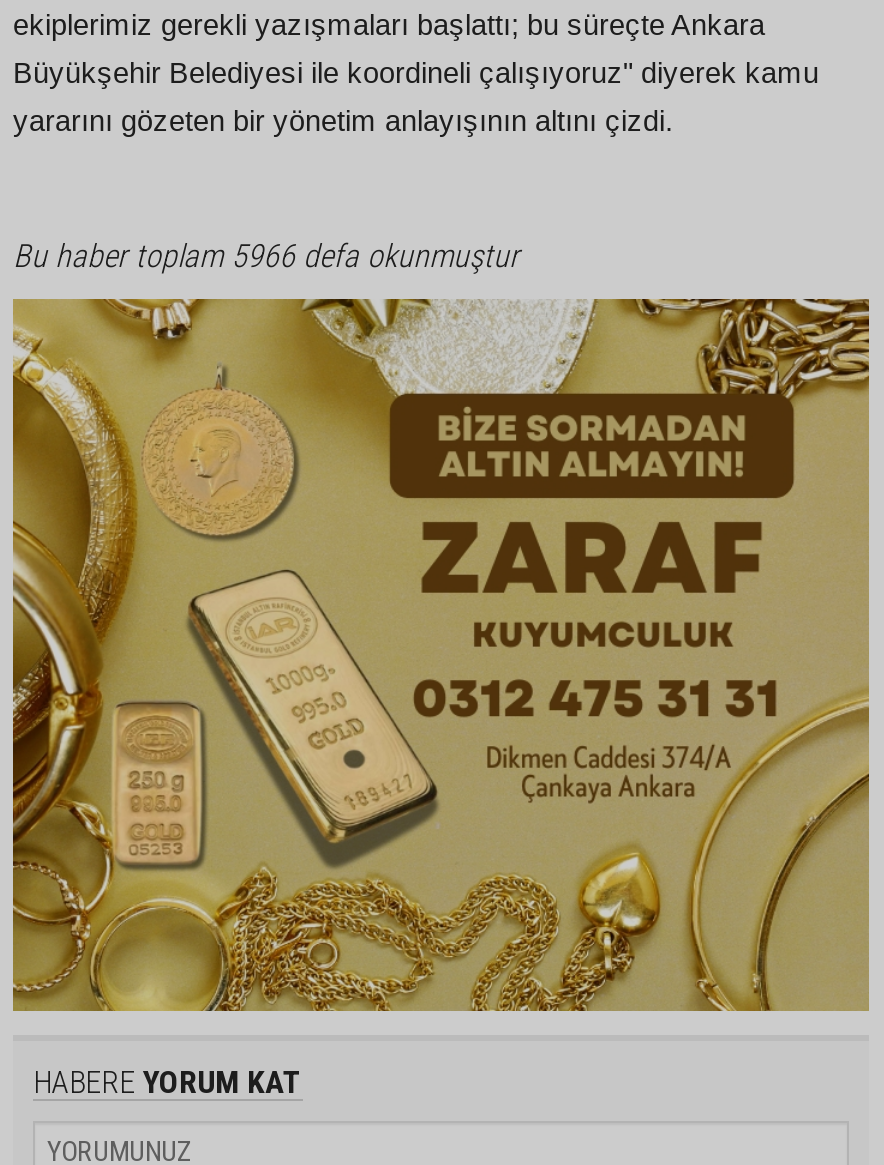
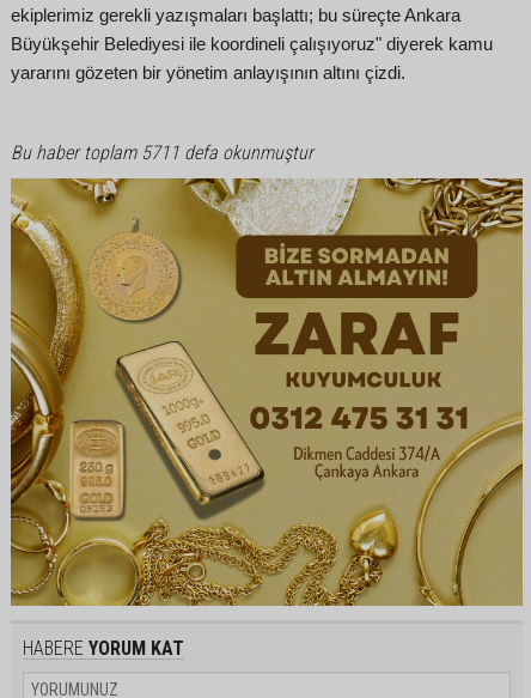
[13,236,519,274] Bu haber toplam 5966 defa okunmuştur -> [11,142,313,164] Bu haber toplam 5711 defa okunmuştur

